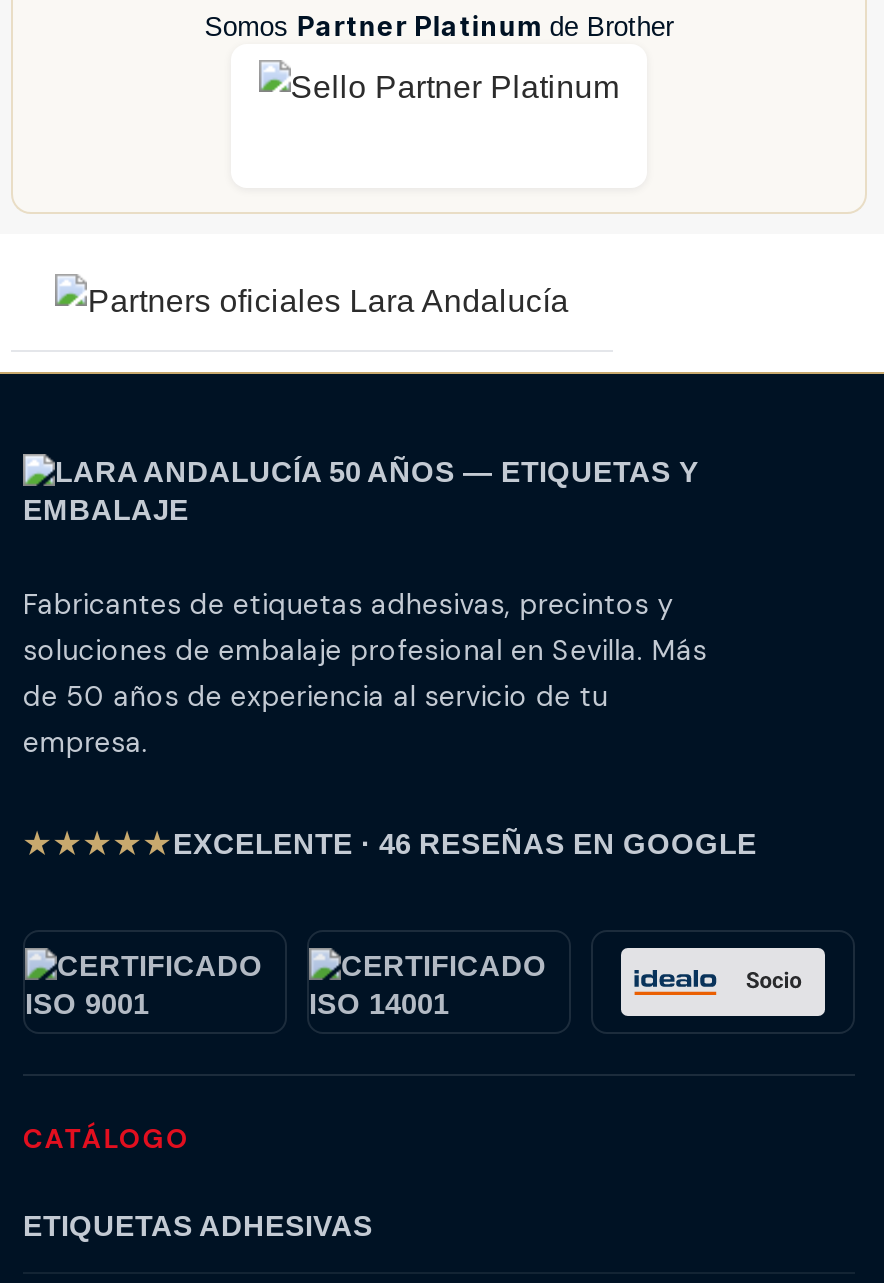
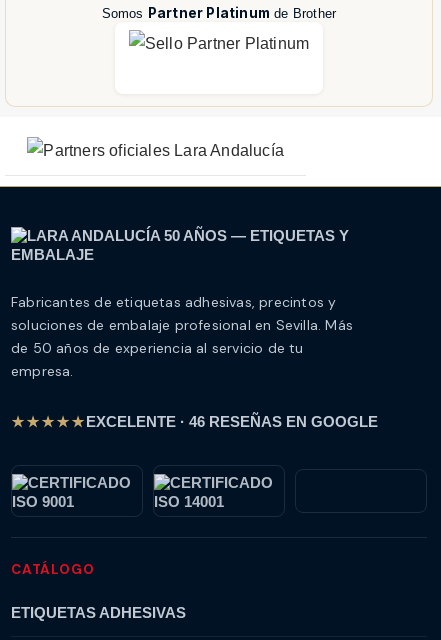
[619,946,827,1018] [image] -> none

